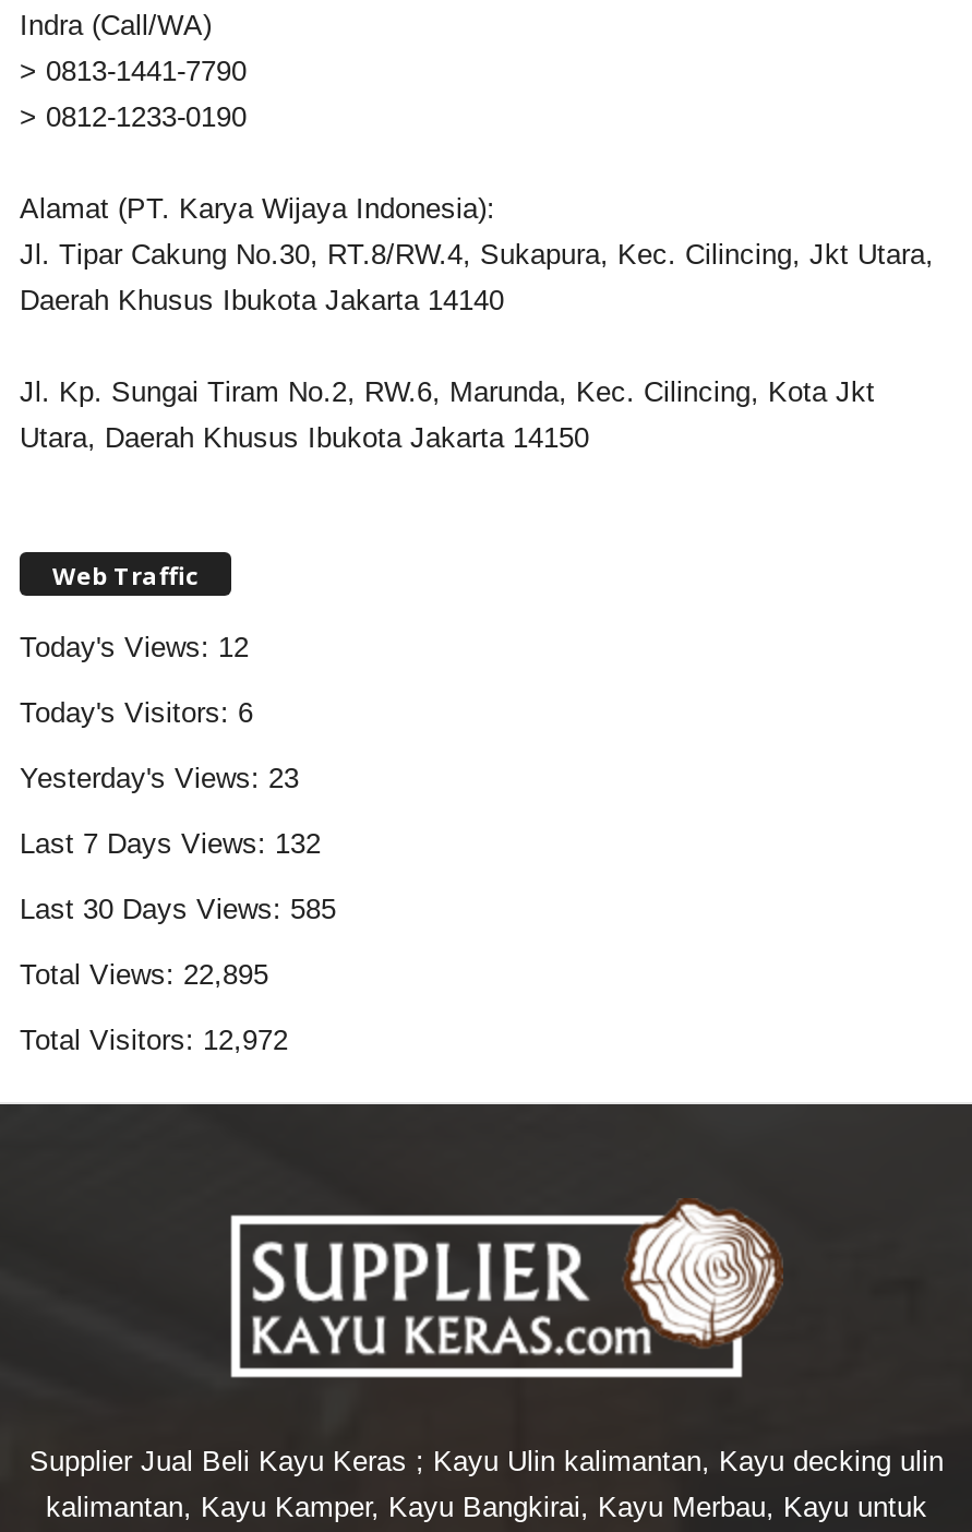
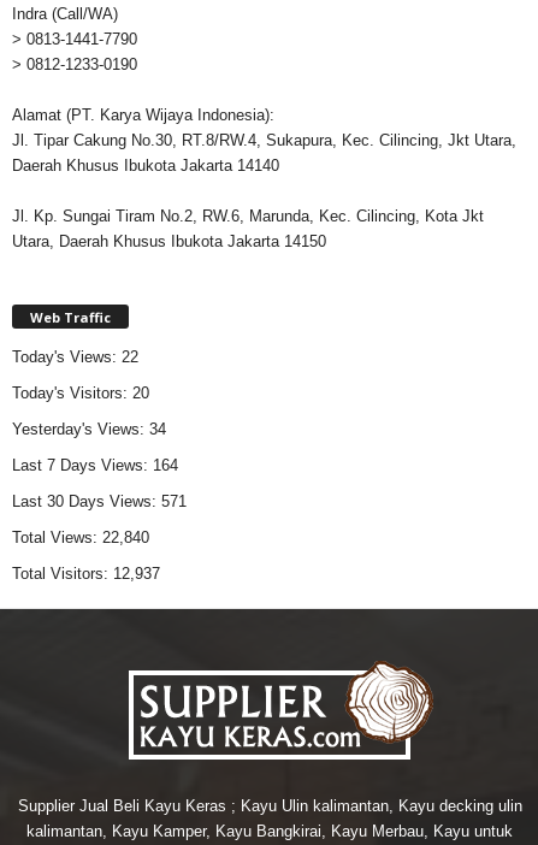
[20,630,249,663] Today's Views: 12 -> [12,347,138,365] Today's Views: 22
[20,695,253,728] Today's Visitors: 6 -> [12,384,149,402] Today's Visitors: 20
[20,761,299,793] Yesterday's Views: 23 -> [12,420,166,438] Yesterday's Views: 34
[20,826,321,859] Last 7 Days Views: 132 -> [12,456,178,474] Last 7 Days Views: 164
[20,892,336,924] Last 30 Days Views: 585 -> [12,492,187,510] Last 30 Days Views: 571
[20,957,268,990] Total Views: 22,895 -> [12,528,149,546] Total Views: 22,840
[20,1023,288,1055] Total Visitors: 12,972 -> [12,564,160,582] Total Visitors: 12,937

